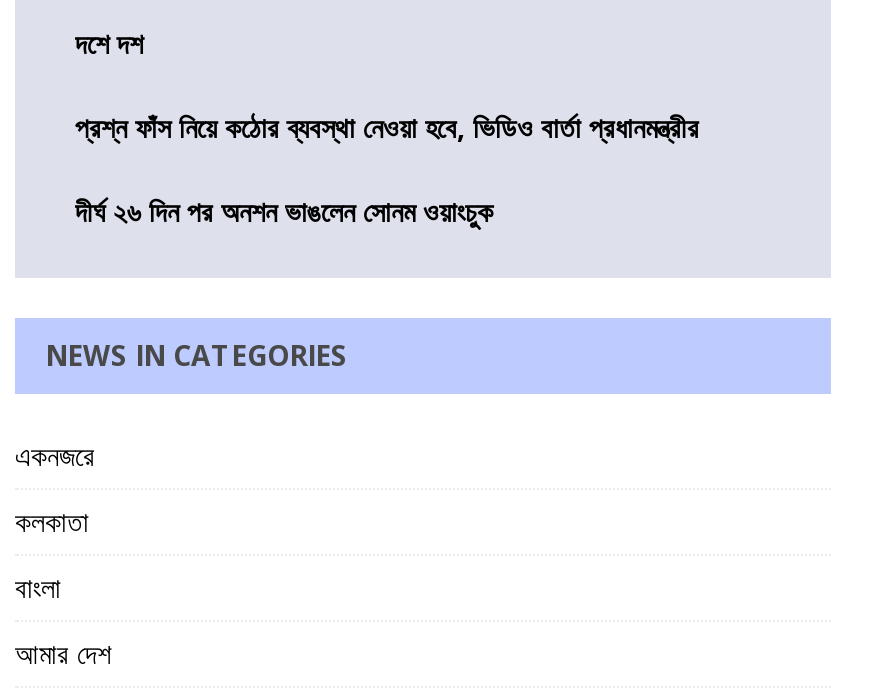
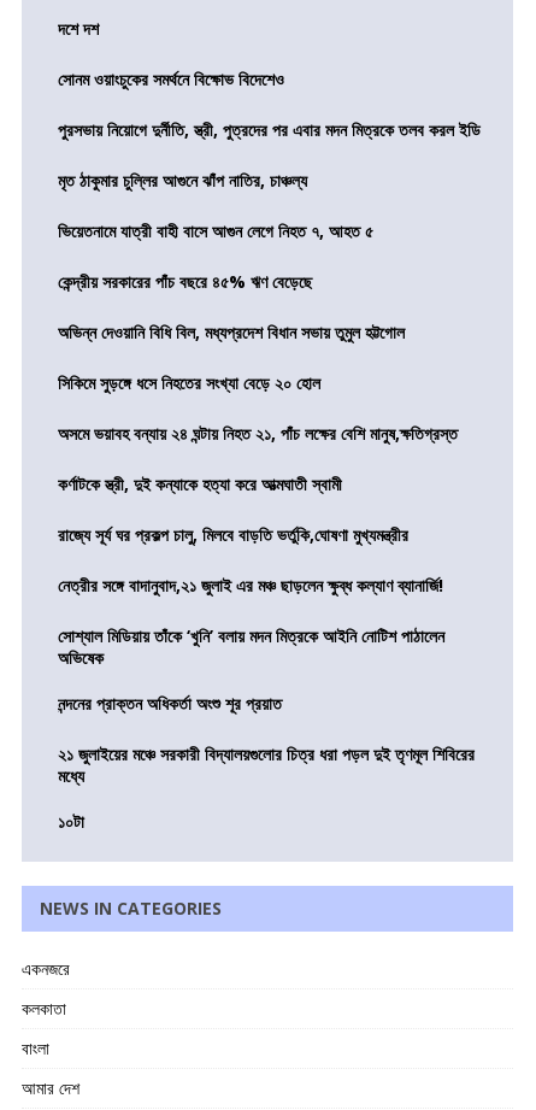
[75,108,699,230] প্রশ্ন ফাঁস নিয়ে কঠোর ব্যবস্থা নেওয়া হবে, ভিডিও বার্তা প্রধানমন্ত্রীর | দীর্ঘ ২৬ দিন পর অনশন ভাঙলেন সোনম ওয়াংচুক -> [58,67,481,833] সোনম ওয়াংচুকের সমর্থনে বিক্ষোভ বিদেশেও | পুরসভায় নিয়োগে দুর্নীতি, স্ত্রী, পুত্রদের পর এবার মদন মিত্রকে তলব করল ইডি | মৃত ঠাকুমার চুল্লির আগুনে ঝাঁপ নাতির, চাঞ্চল্য | ভিয়েতনামে যাত্রী বাহী বাসে আগুন লেগে নিহত ৭, আহত ৫ | কেন্দ্রীয় সরকারের পাঁচ বছরে ৪৫% ঋণ বেড়েছে | অভিন্ন দেওয়ানি বিধি বিল, মধ্যপ্রদেশ বিধান সভায় তুমুল হট্টগোল | সিকিমে সুড়ঙ্গে ধসে নিহতের সংখ্যা বেড়ে ২০ হোল | অসমে ভয়াবহ বন্যায় ২৪ ঘন্টায় নিহত ২১, পাঁচ লক্ষের বেশি মানুষ,ক্ষতিগ্রস্ত | কর্ণাটকে স্ত্রী, দুই কন্যাকে হত্যা করে আত্মঘাতী স্বামী | রাজ্যে সূর্য ঘর প্রকল্প চালু, মিলবে বাড়তি ভর্তুকি,ঘোষণা মুখ্যমন্ত্রীর | নেত্রীর সঙ্গে বাদানুবাদ,২১ জুলাই এর মঞ্চ ছাড়লেন ক্ষুব্ধ কল্যাণ ব্যানার্জি! | সোশ্যাল মিডিয়ায় তাঁকে ‘খুনি’ বলায় মদন মিত্রকে আইনি নোটিশ পাঠালেন | অভিষেক | নন্দনের প্রাক্তন অধিকর্তা অংশু শূর প্রয়াত | ২১ জুলাইয়ের মঞ্চে সরকারী বিদ্যালয়গুলোর চিত্র ধরা পড়ল দুই তৃণমূল শিবিরের | মধ্যে | ১০টা

